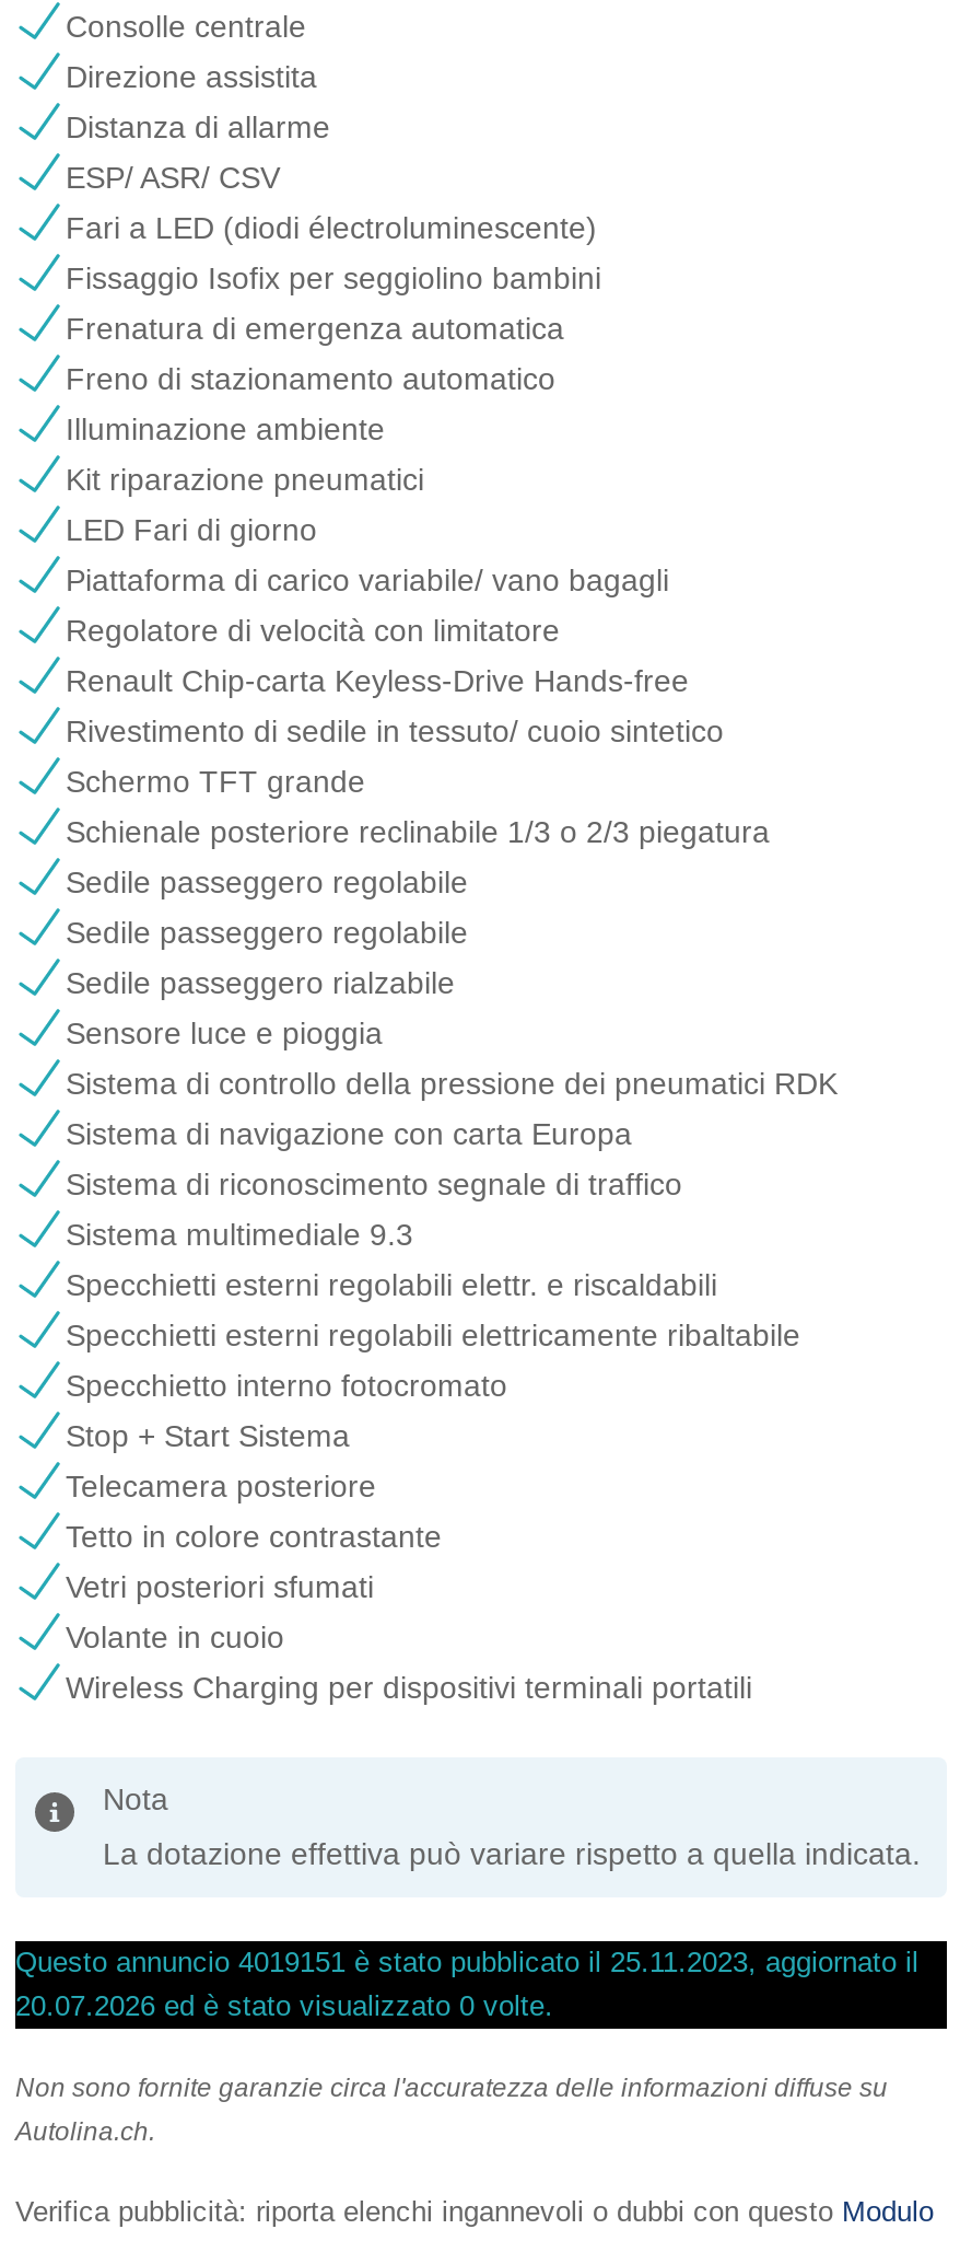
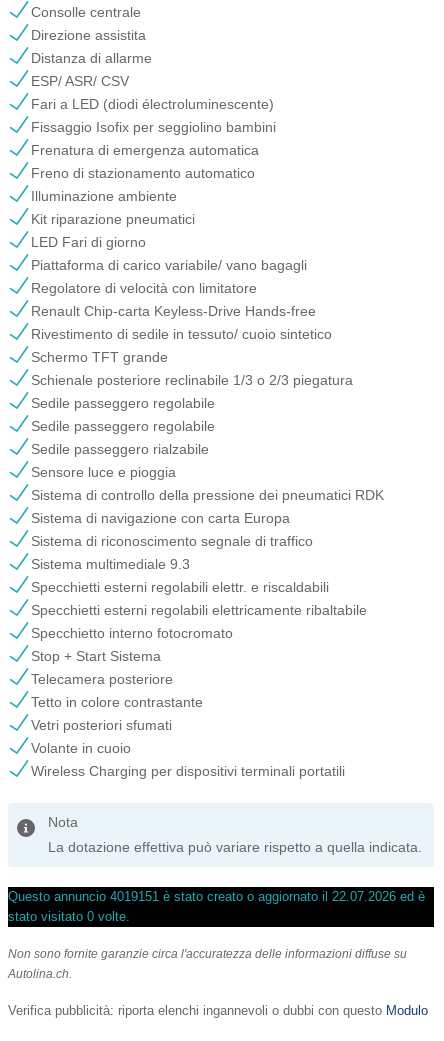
[15,1945,918,2022] Questo annuncio 4019151 è stato pubblicato il 25.11.2023, aggiornato il | 20.07.2026 ed è stato visualizzato 0 volte. -> [8,889,425,924] Questo annuncio 4019151 è stato creato o aggiornato il 22.07.2026 ed è | stato visitato 0 volte.

